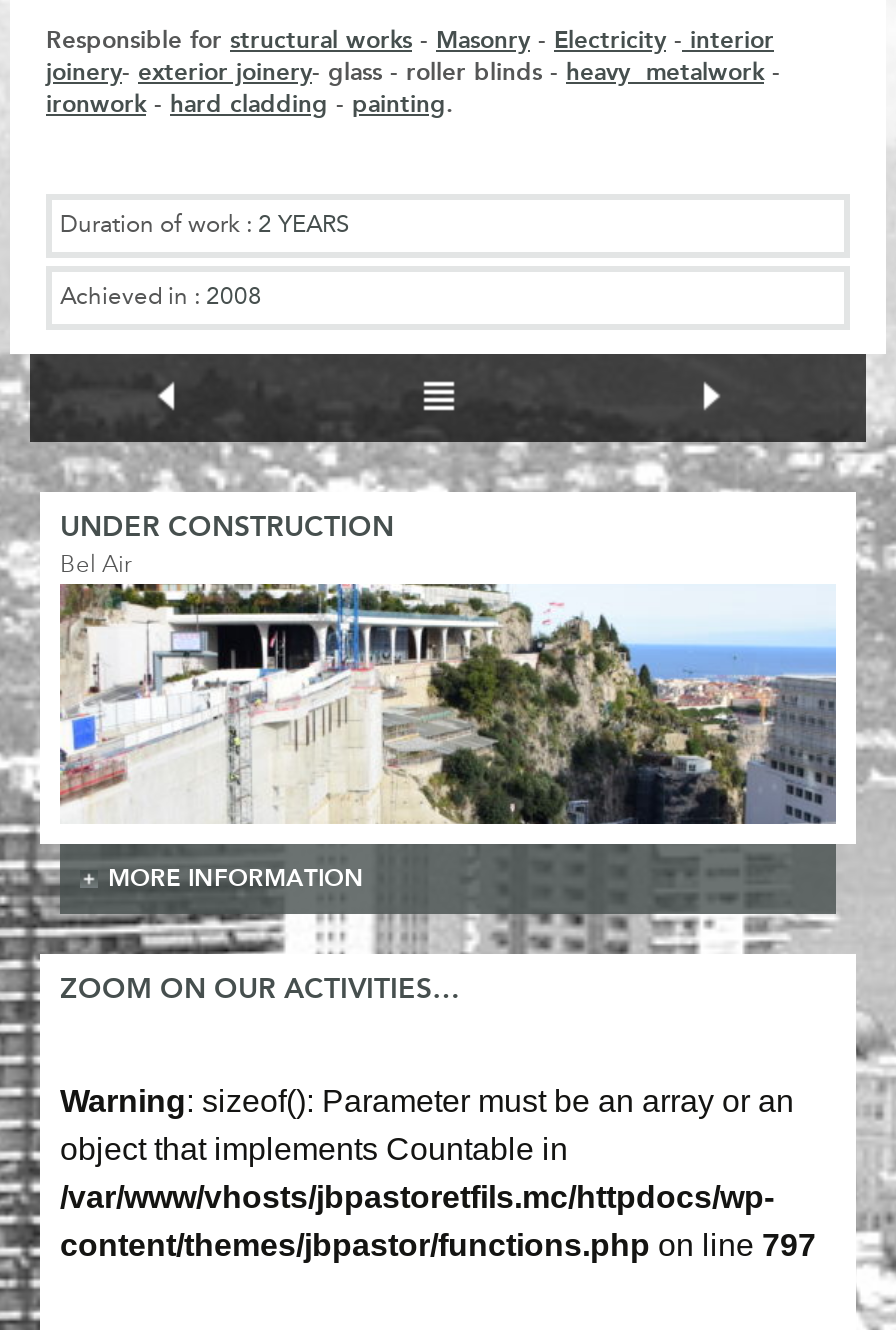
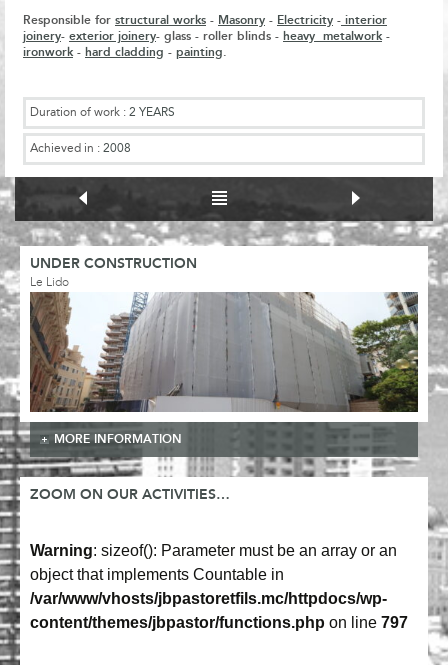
[60,553,132,577] Bel Air -> [30,276,69,288] Le Lido
[58,582,838,826] [image] -> [29,291,419,413] [image]

